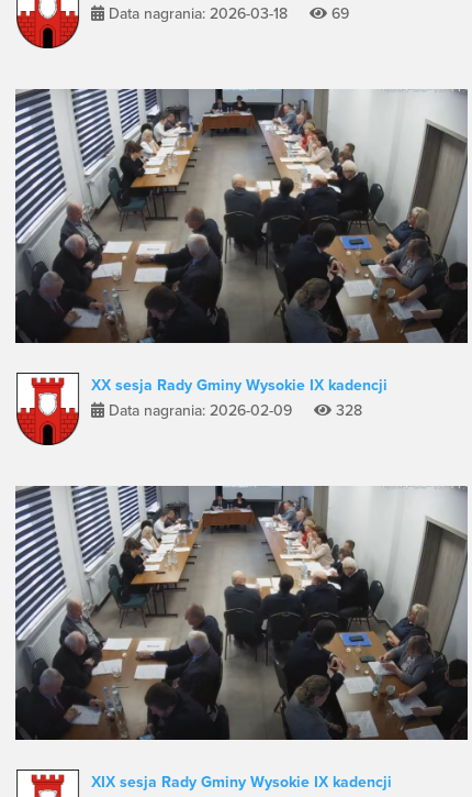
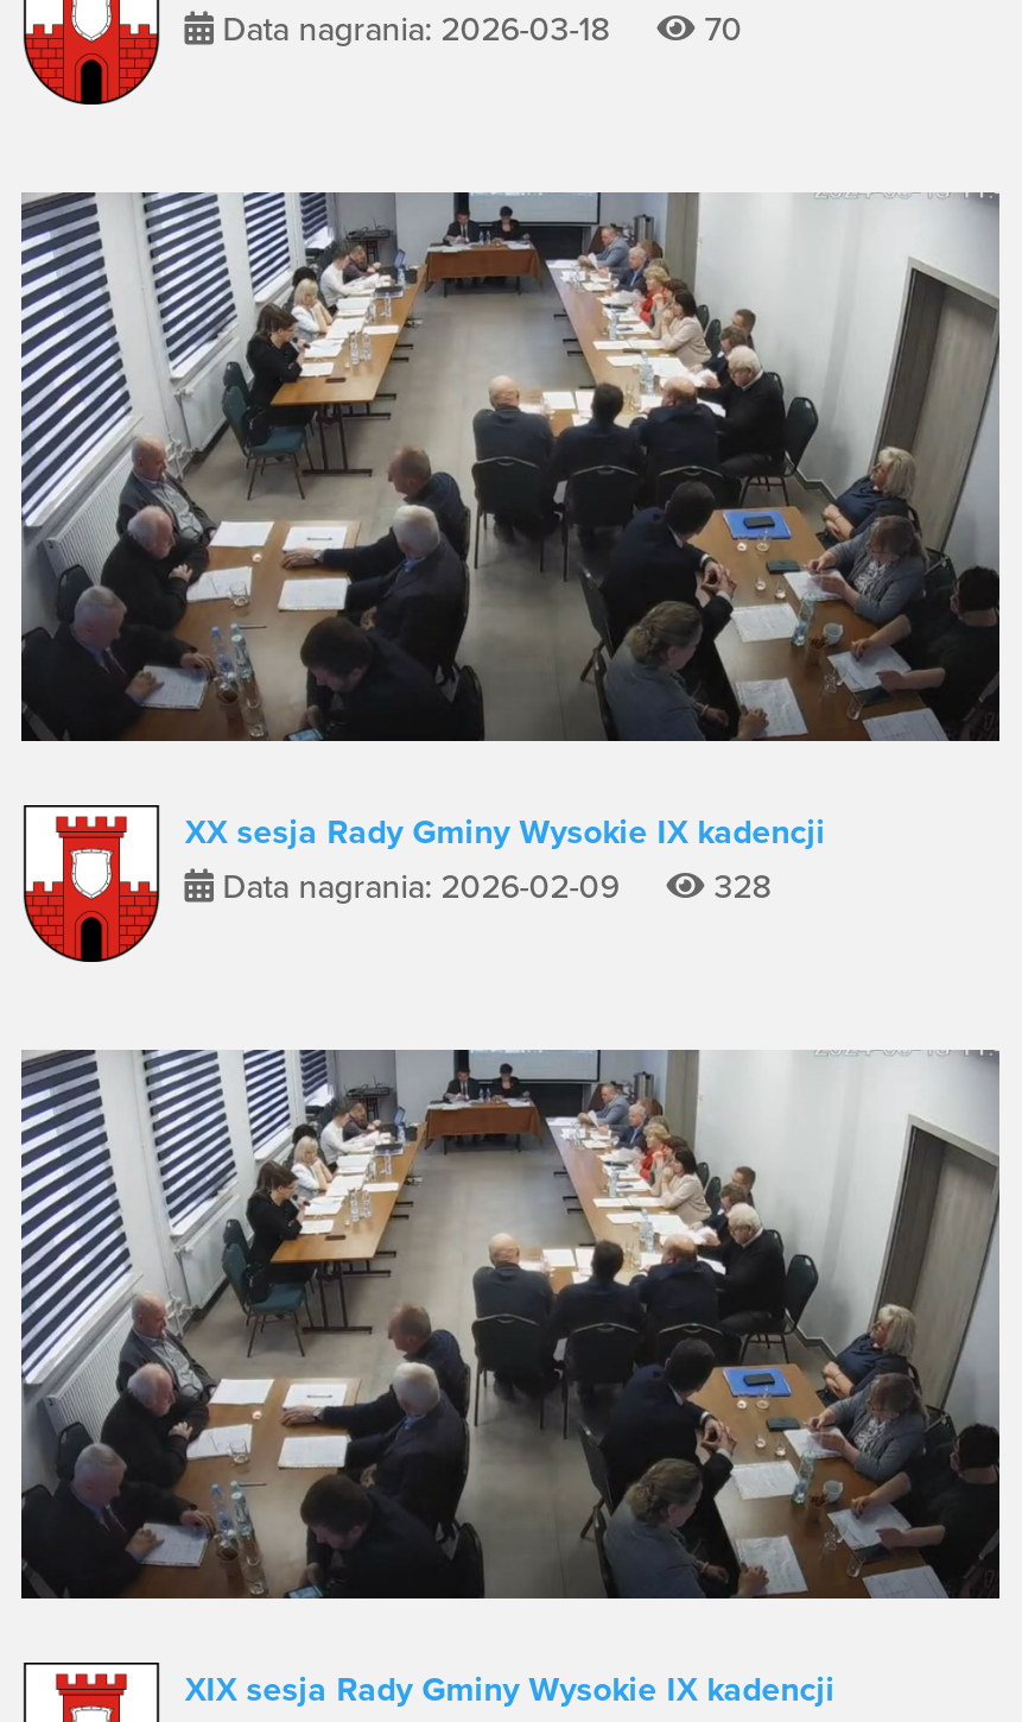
[104,5,349,23] Data nagrania: 2026-03-18 69 -> [213,10,743,50] Data nagrania: 2026-03-18 70

